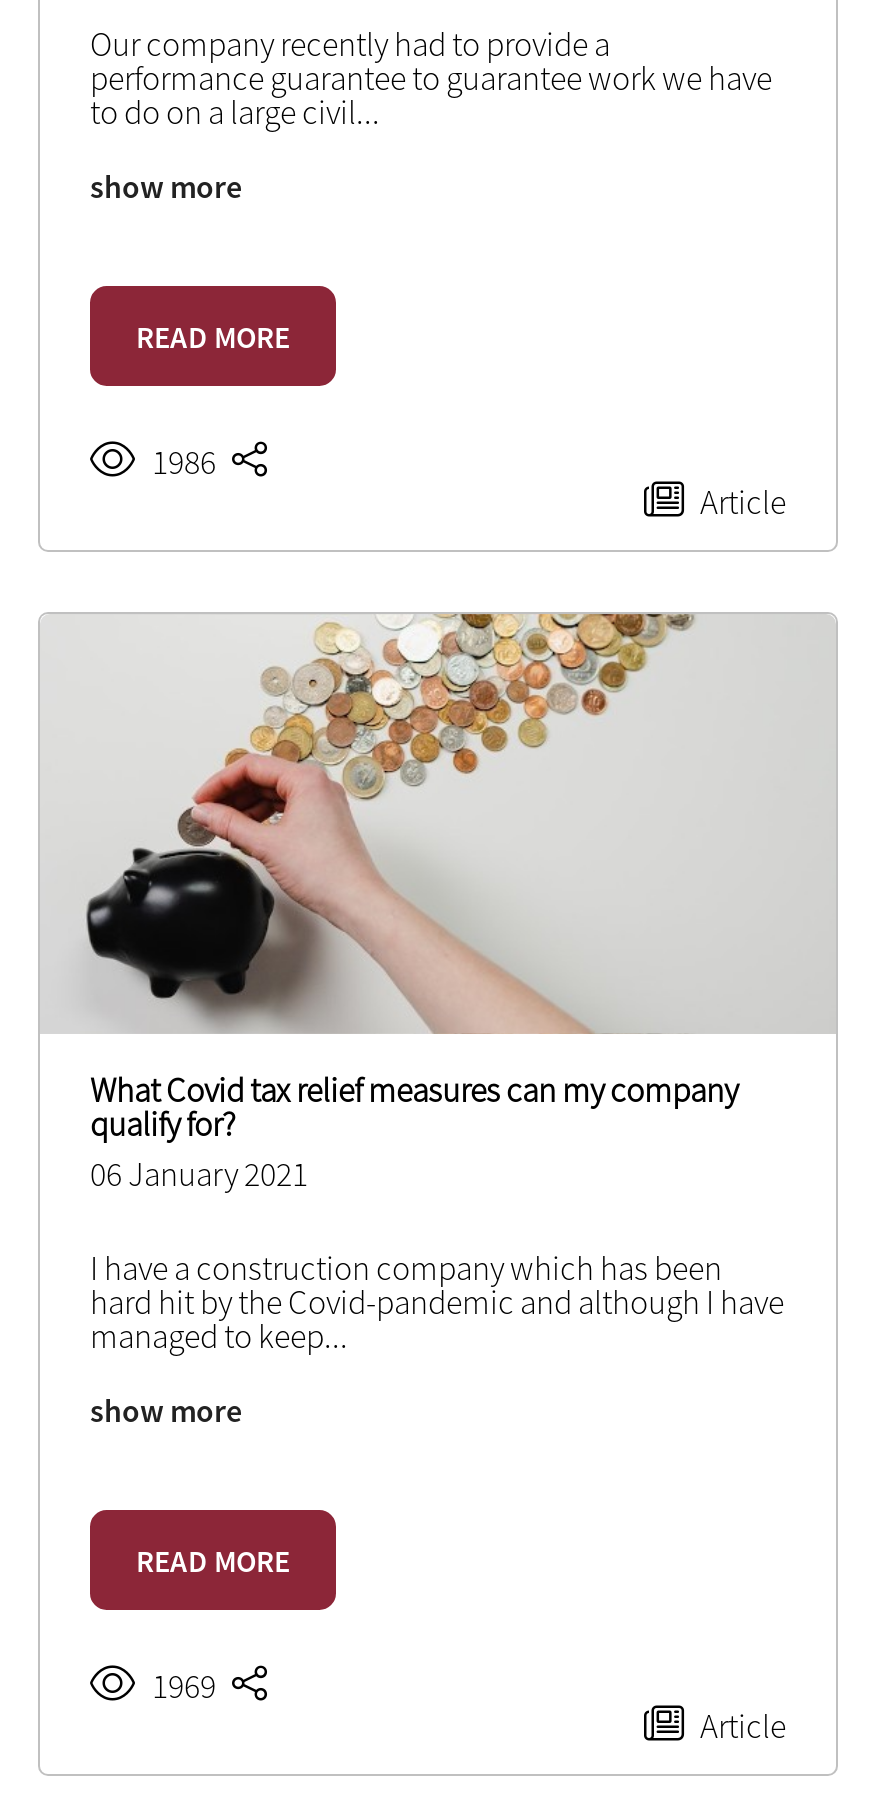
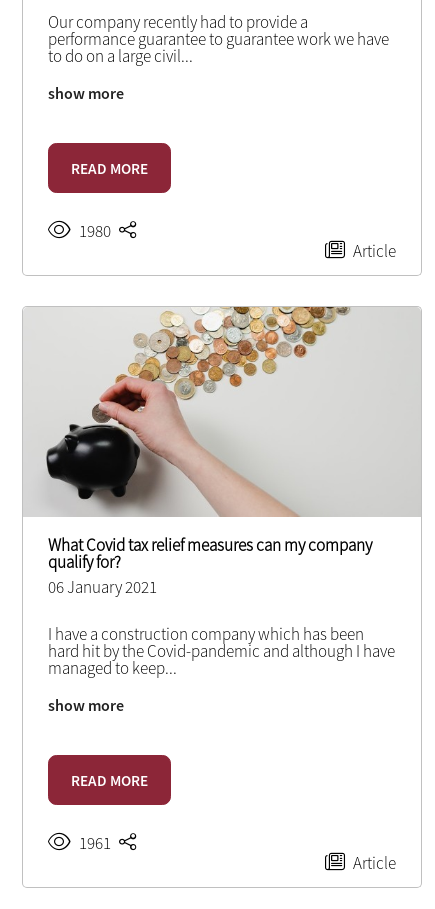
[152,440,216,484] 1986 -> [79,220,111,242] 1980
[152,1664,216,1708] 1969 -> [79,832,111,854] 1961

